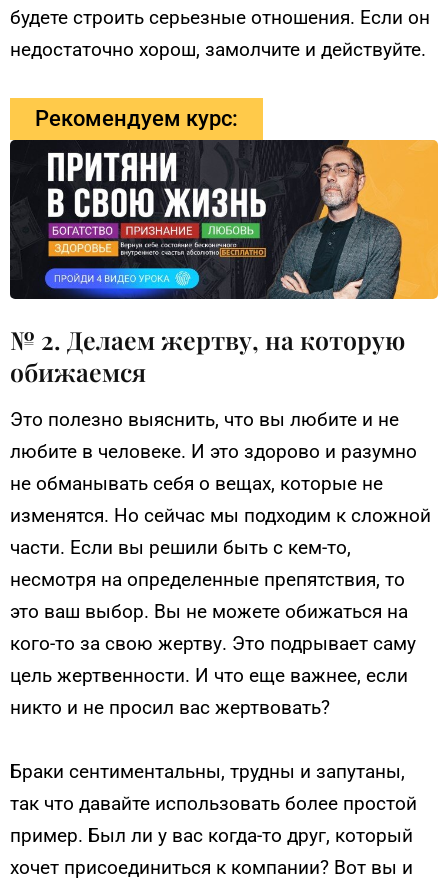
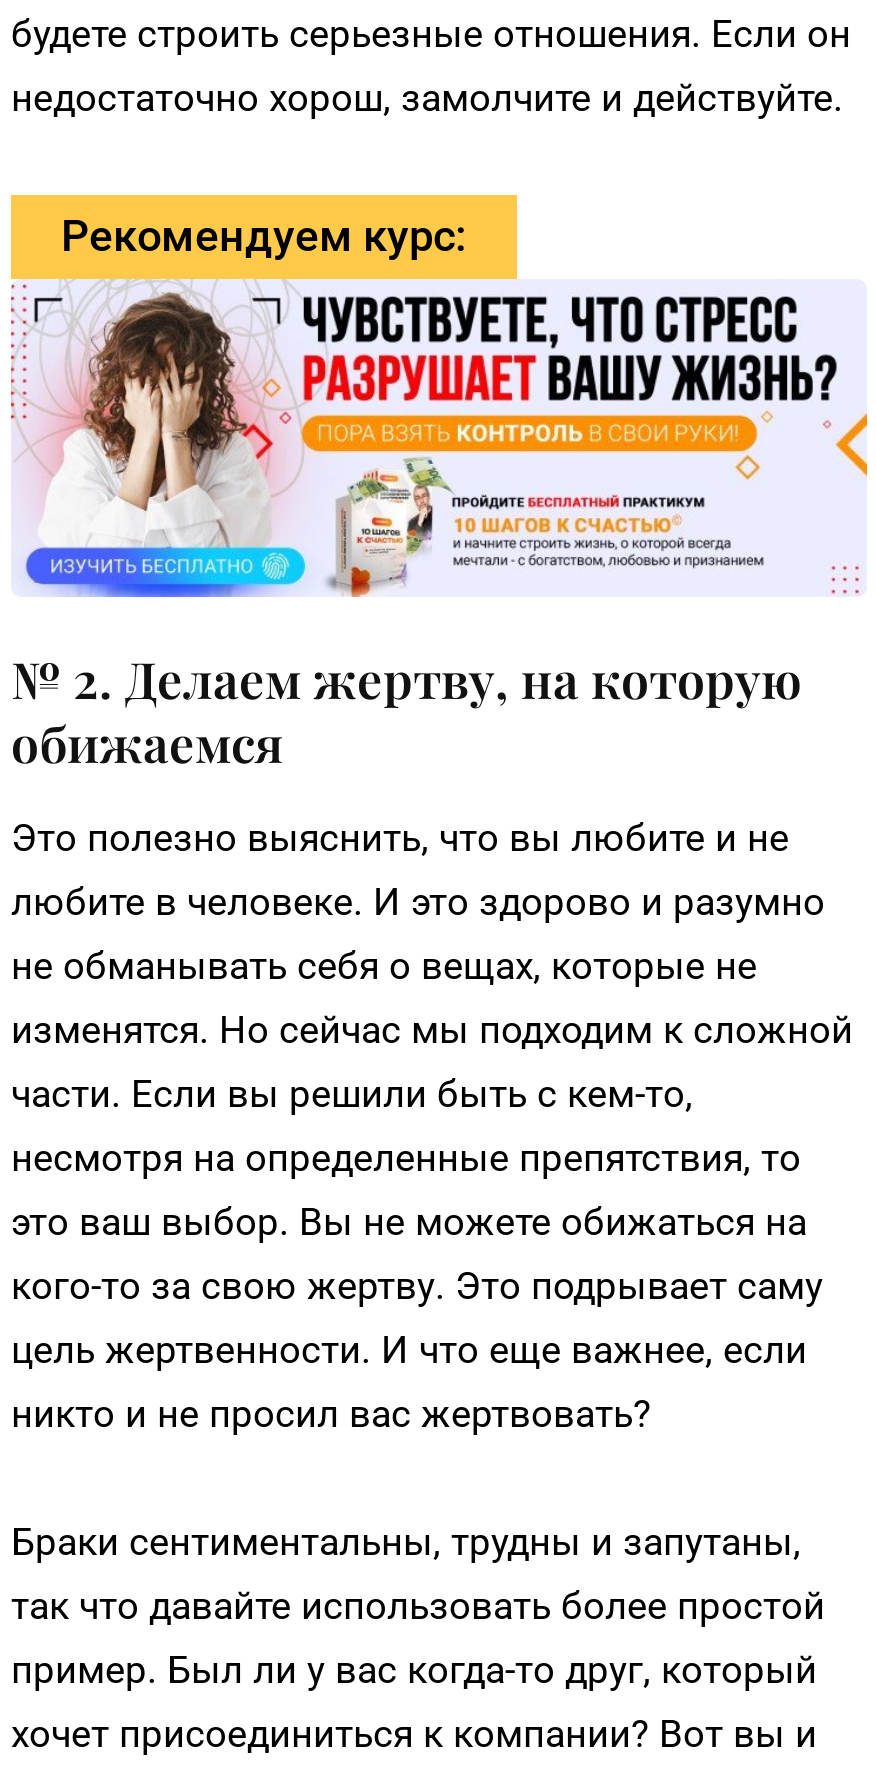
[9,139,439,300] [image] -> [11,277,867,599] [image]

